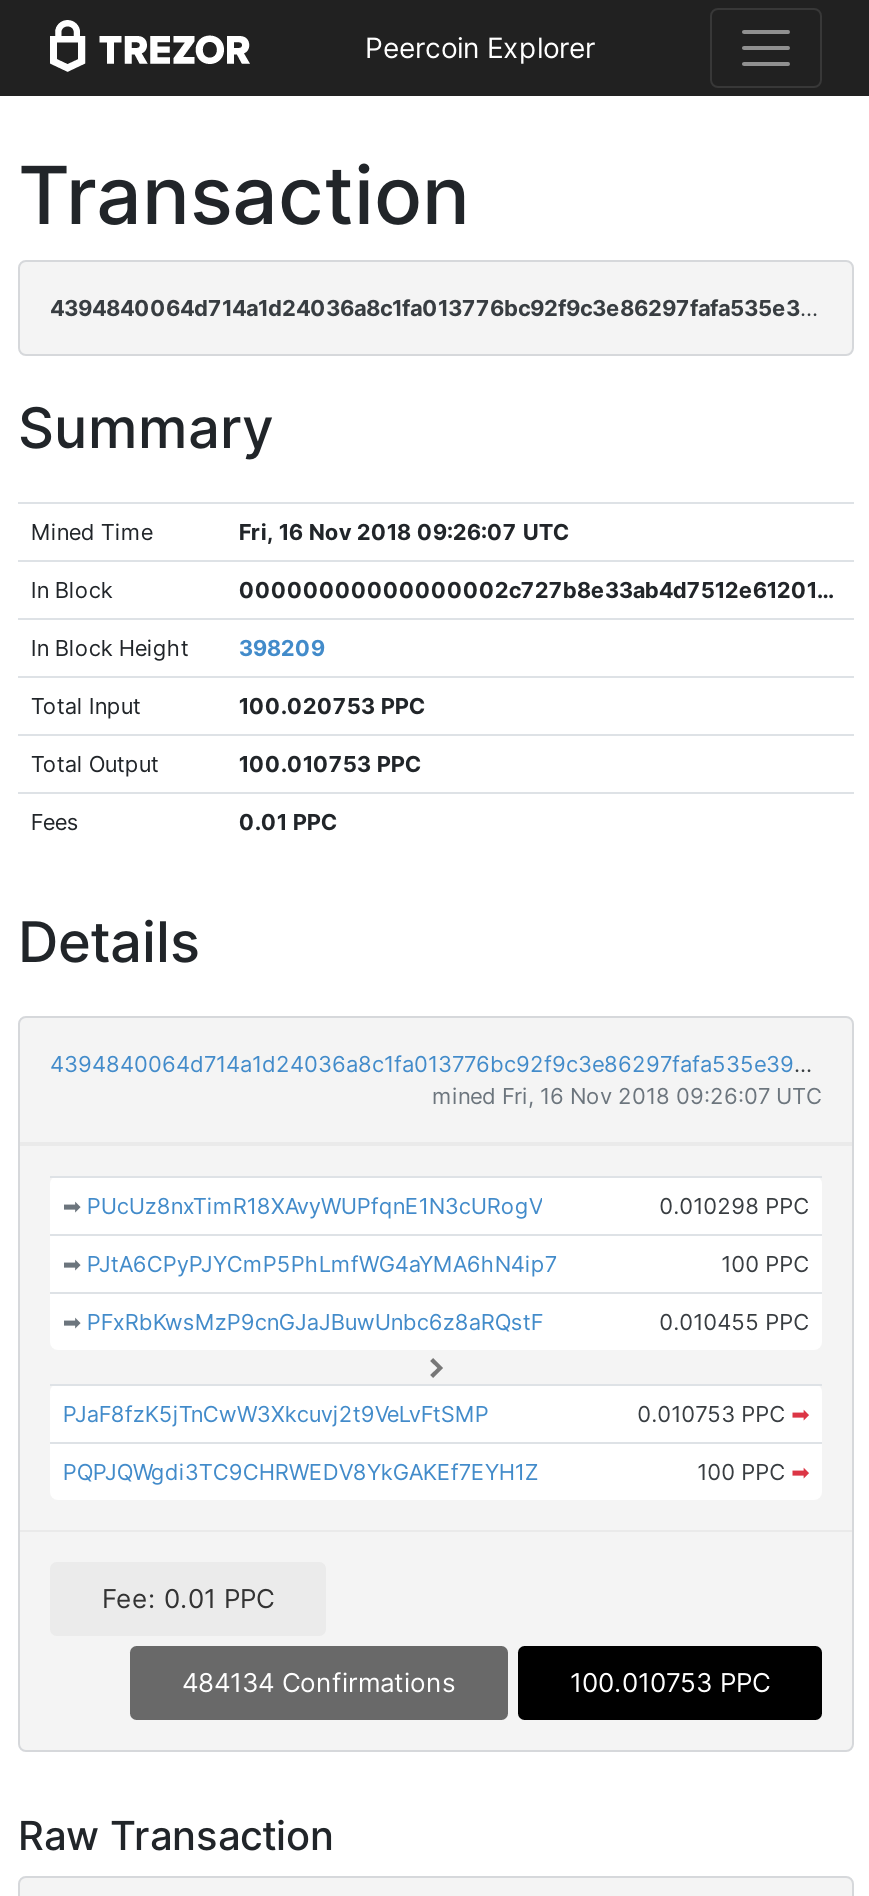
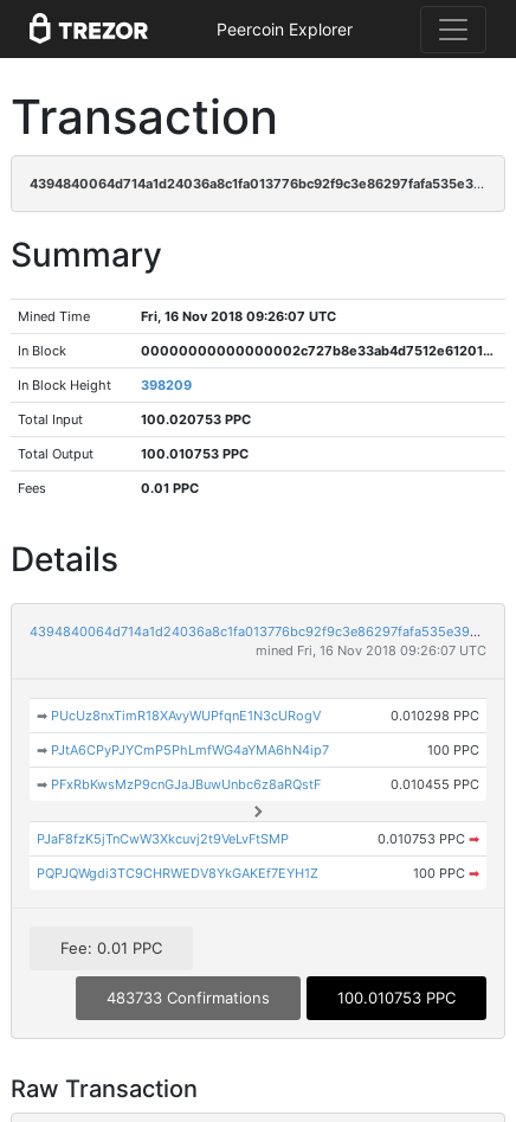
[182,1667,456,1699] 484134 Confirmations -> [107,988,270,1007] 483733 Confirmations

